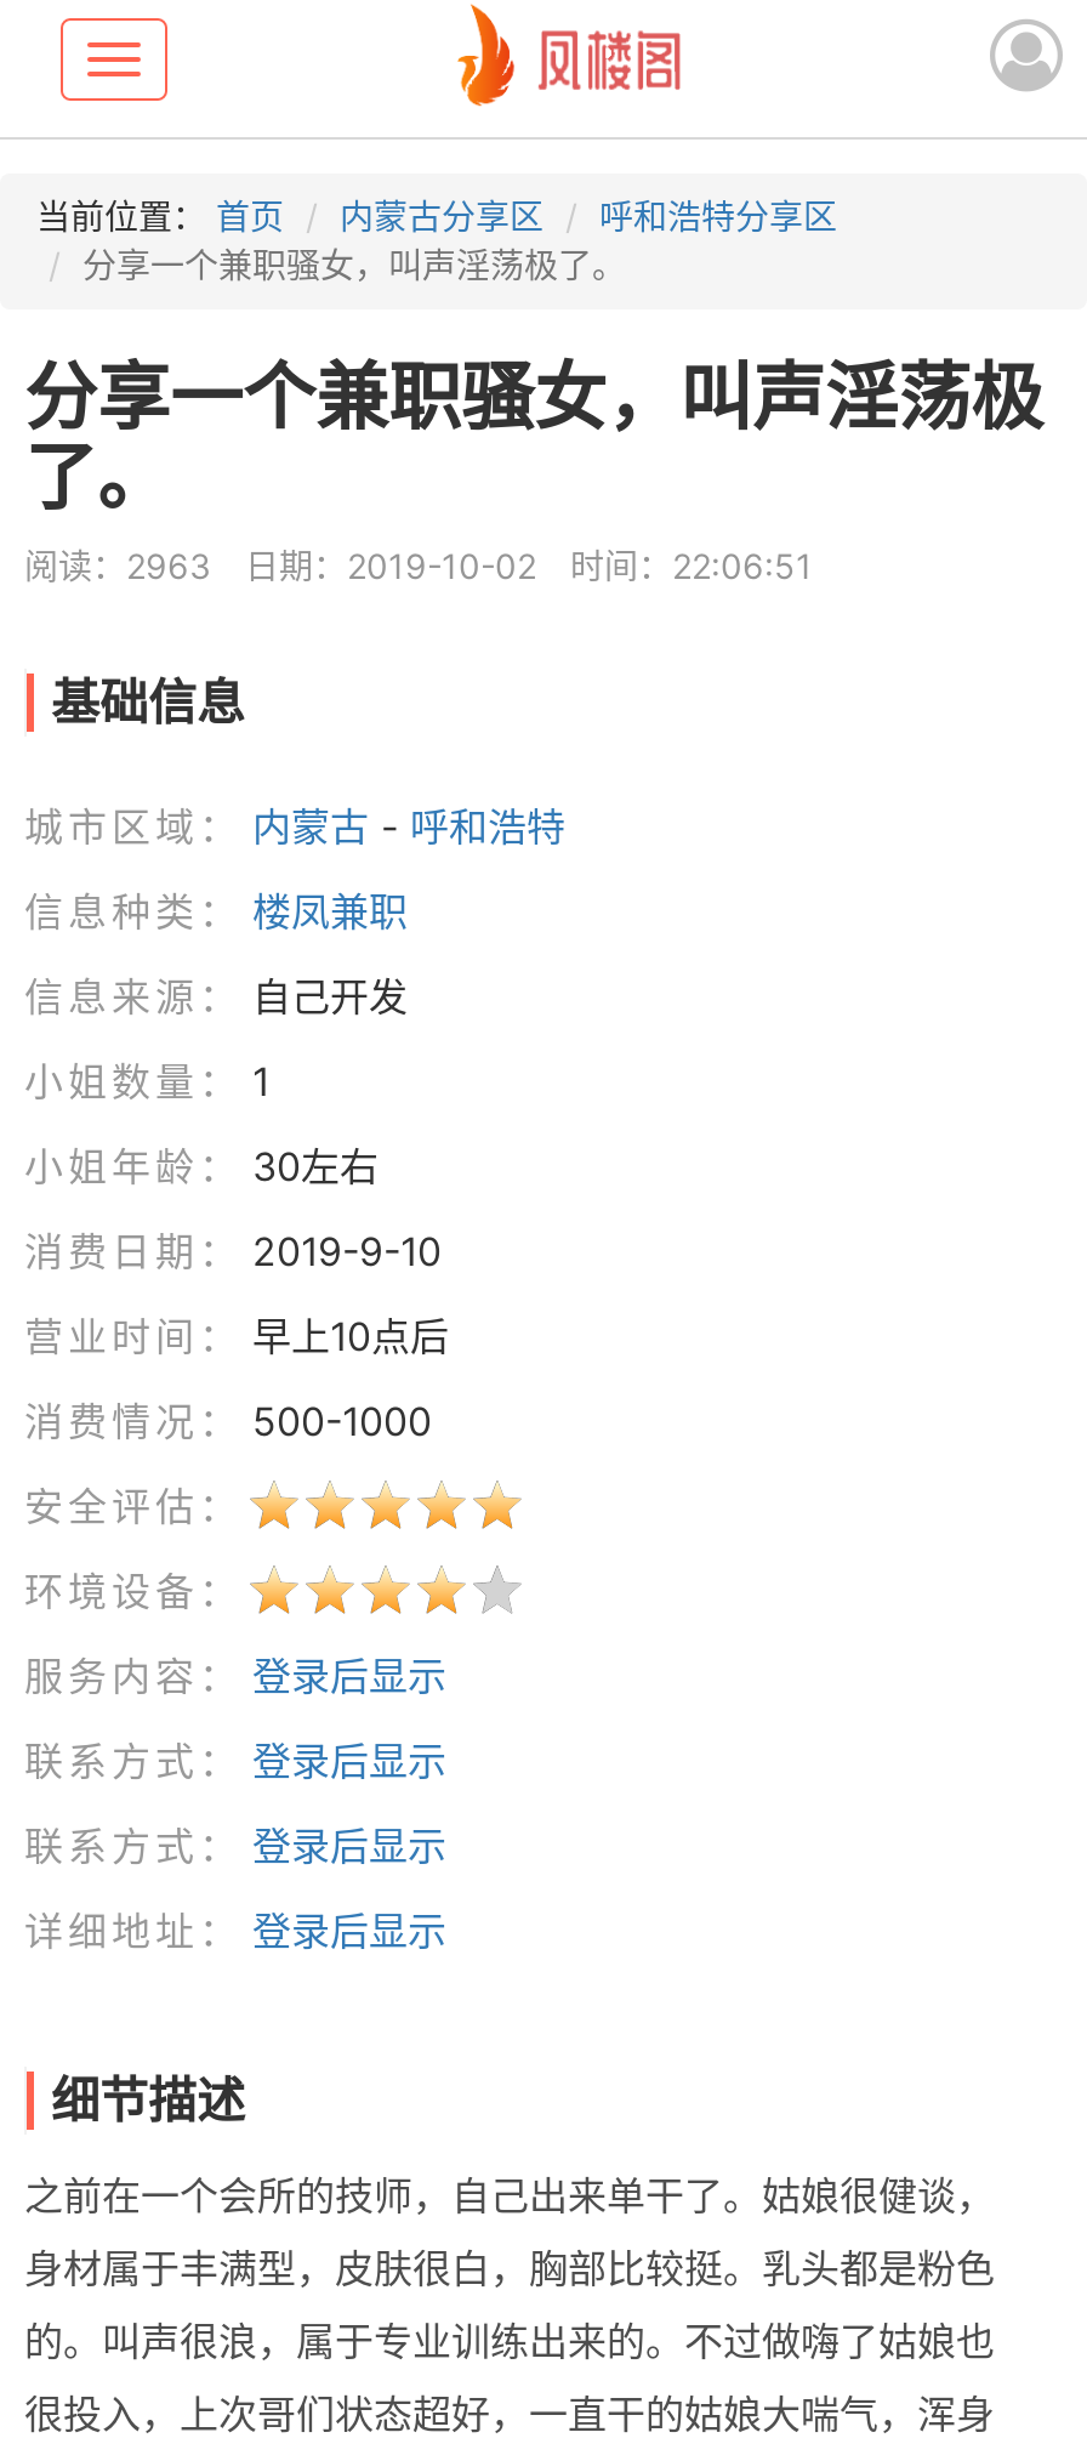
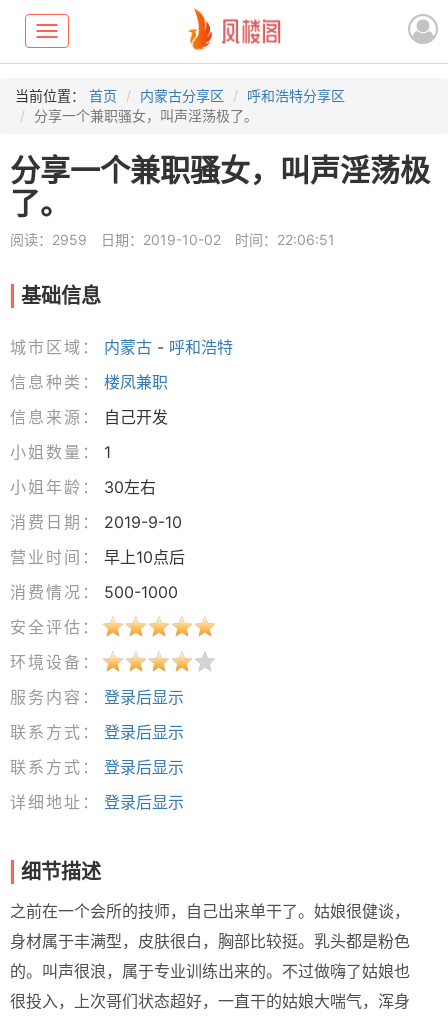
[24,545,813,586] 阅读：2963 日期：2019-10-02 时间：22:06:51 -> [10,231,335,248] 阅读：2959 日期：2019-10-02 时间：22:06:51

